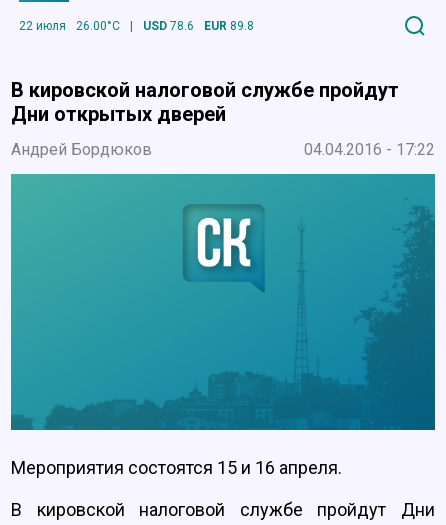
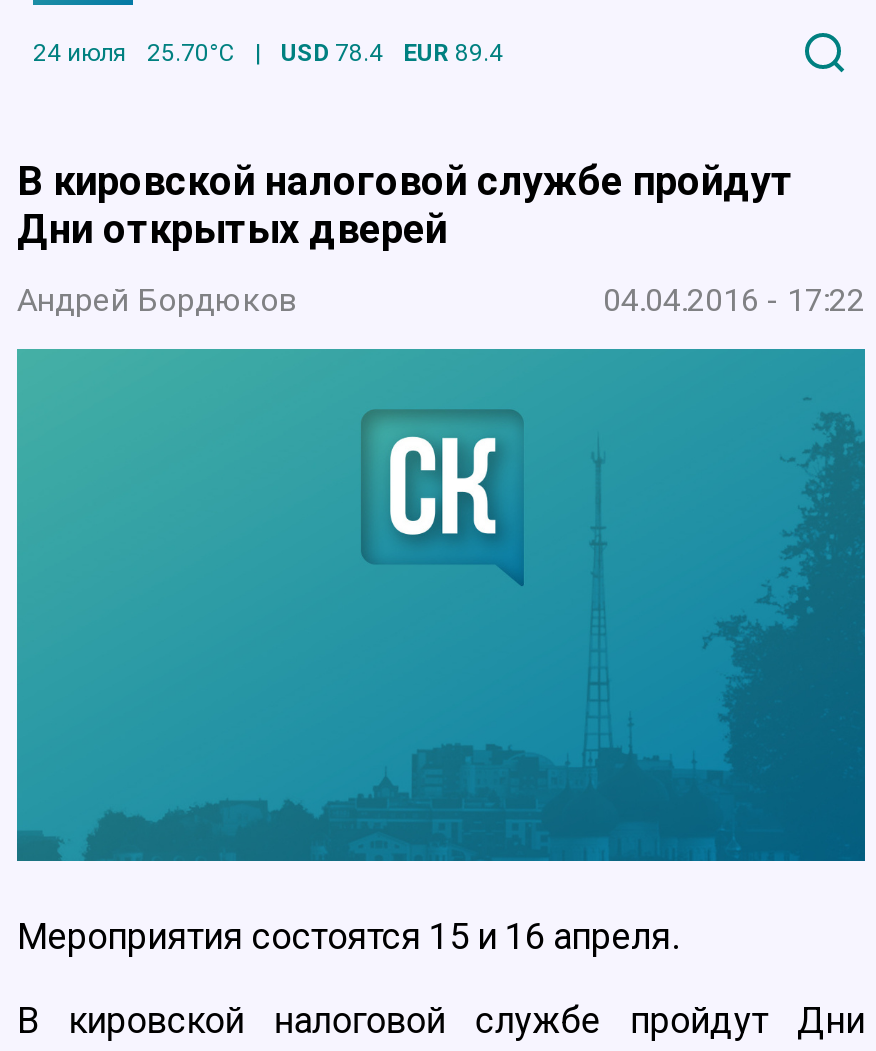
[19,19,120,33] 22 июля | 26.00°C -> [33,38,235,66] 24 июля | 25.70°C
[143,19,194,33] USD 78.6 -> [281,38,383,66] USD 78.4
[204,19,254,33] EUR 89.8 -> [403,38,503,66] EUR 89.4

